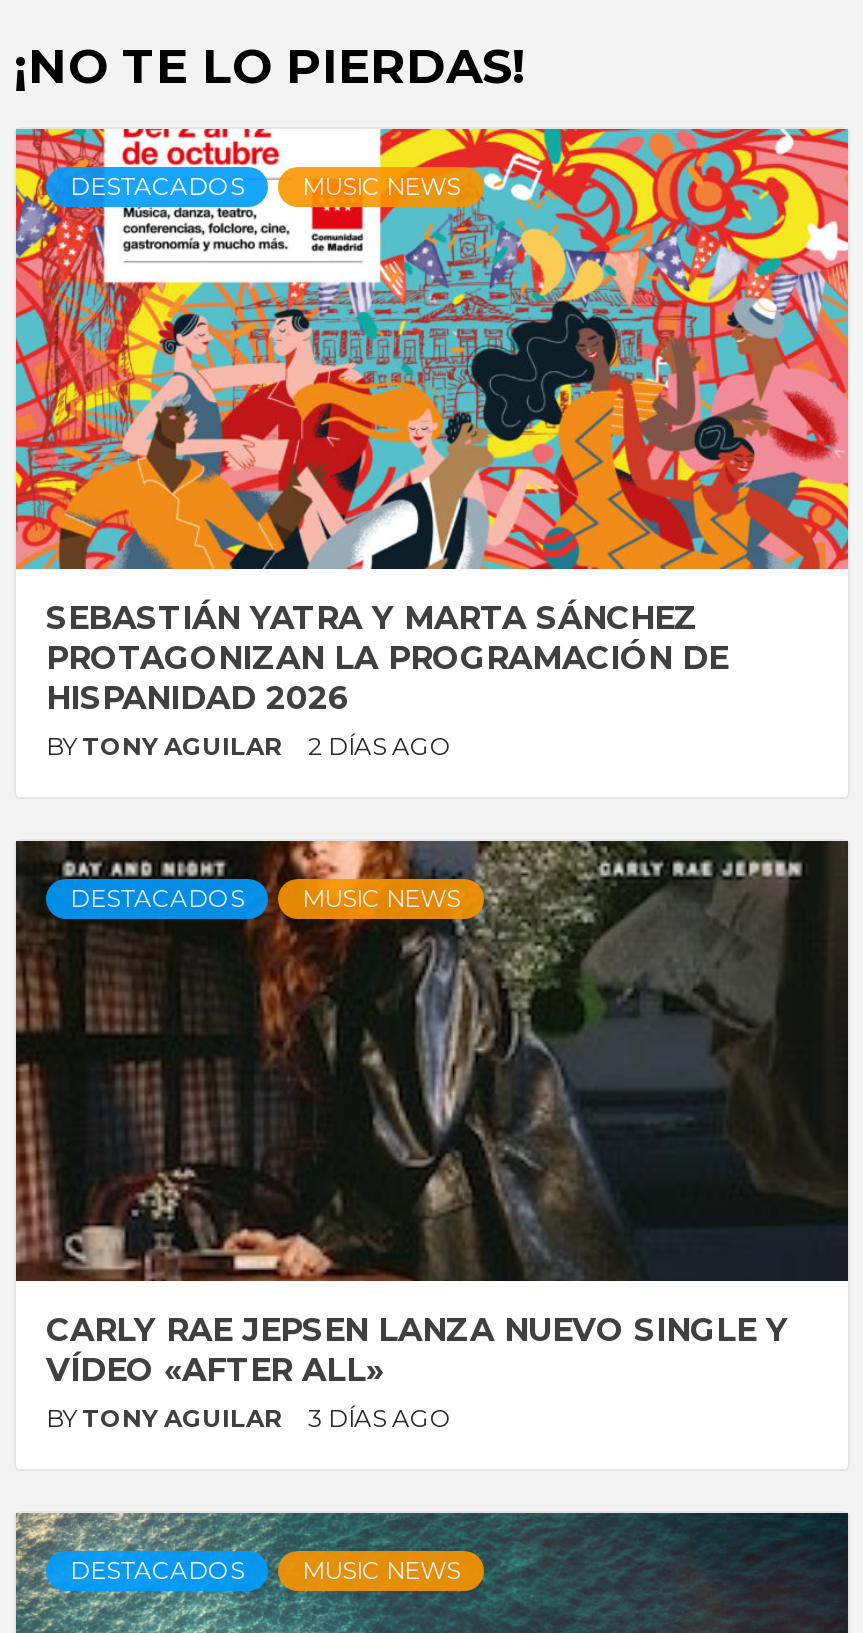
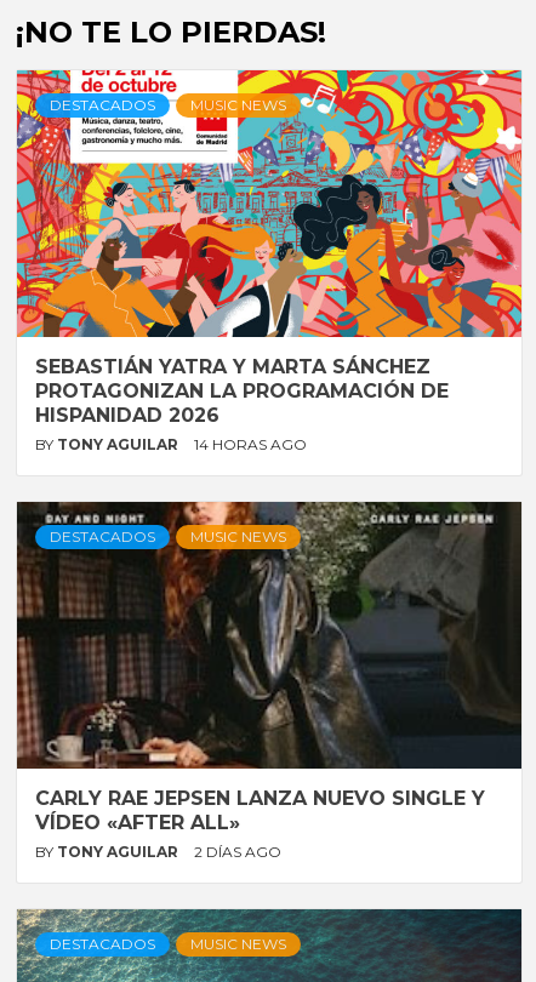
[46,731,452,761] BY TONY AGUILAR 2 DÍAS AGO -> [35,435,307,453] BY TONY AGUILAR 14 HORAS AGO
[46,1403,452,1433] BY TONY AGUILAR 3 DÍAS AGO -> [35,842,281,861] BY TONY AGUILAR 2 DÍAS AGO

